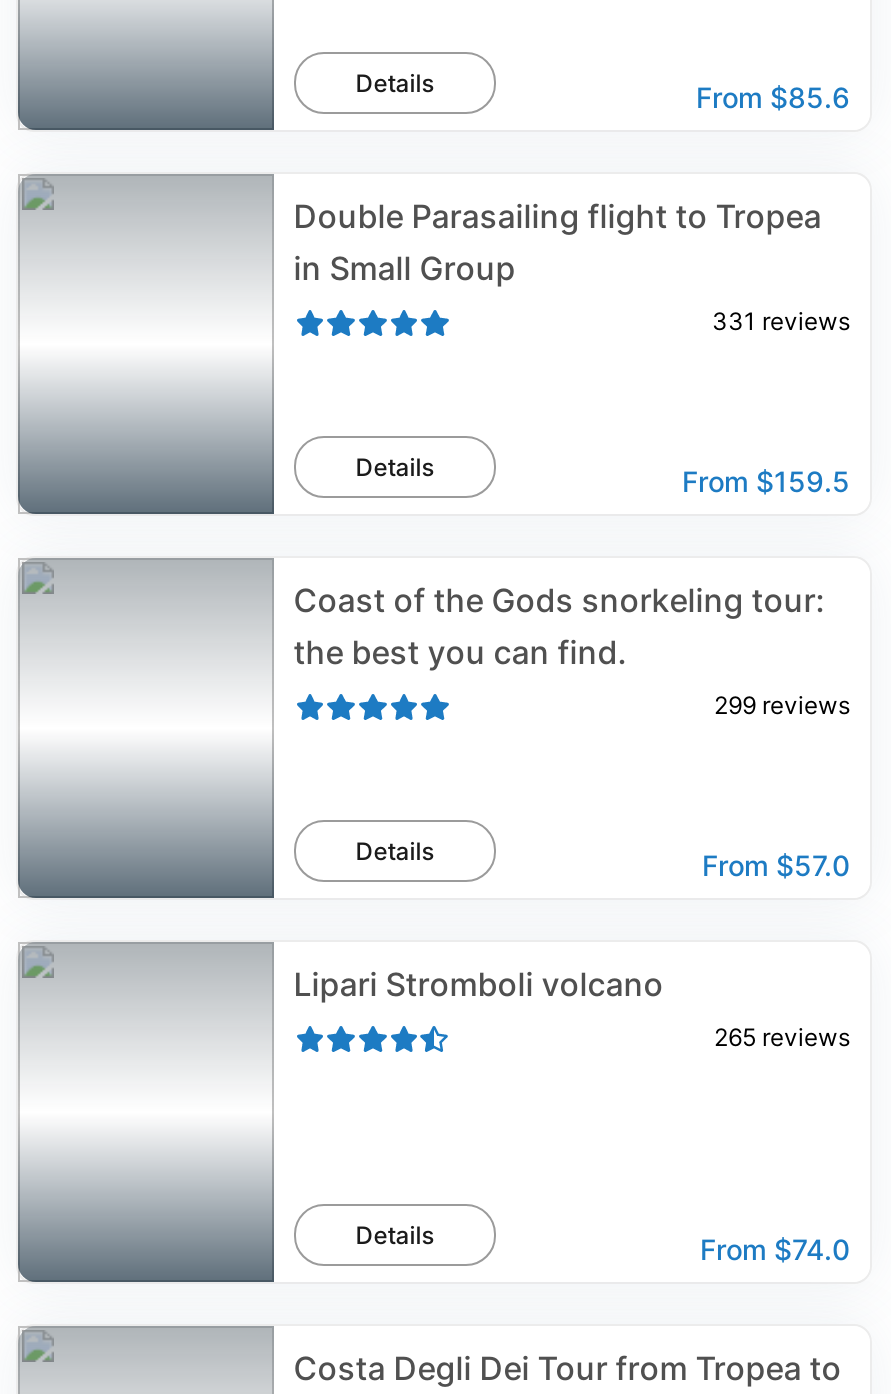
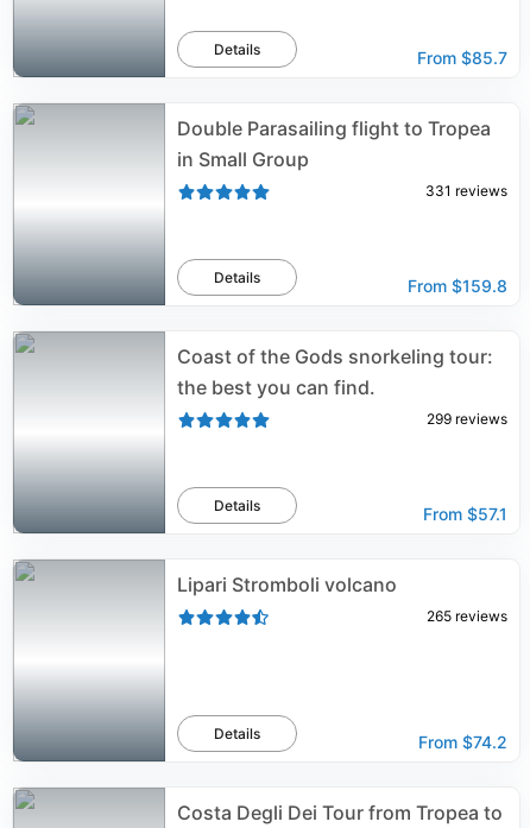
[696,80,850,114] From $85.6 -> [417,48,507,68] From $85.7
[682,464,850,498] From $159.5 -> [408,276,507,296] From $159.8
[702,848,850,882] From $57.0 -> [423,504,507,524] From $57.1
[700,1232,850,1266] From $74.0 -> [418,732,507,752] From $74.2

